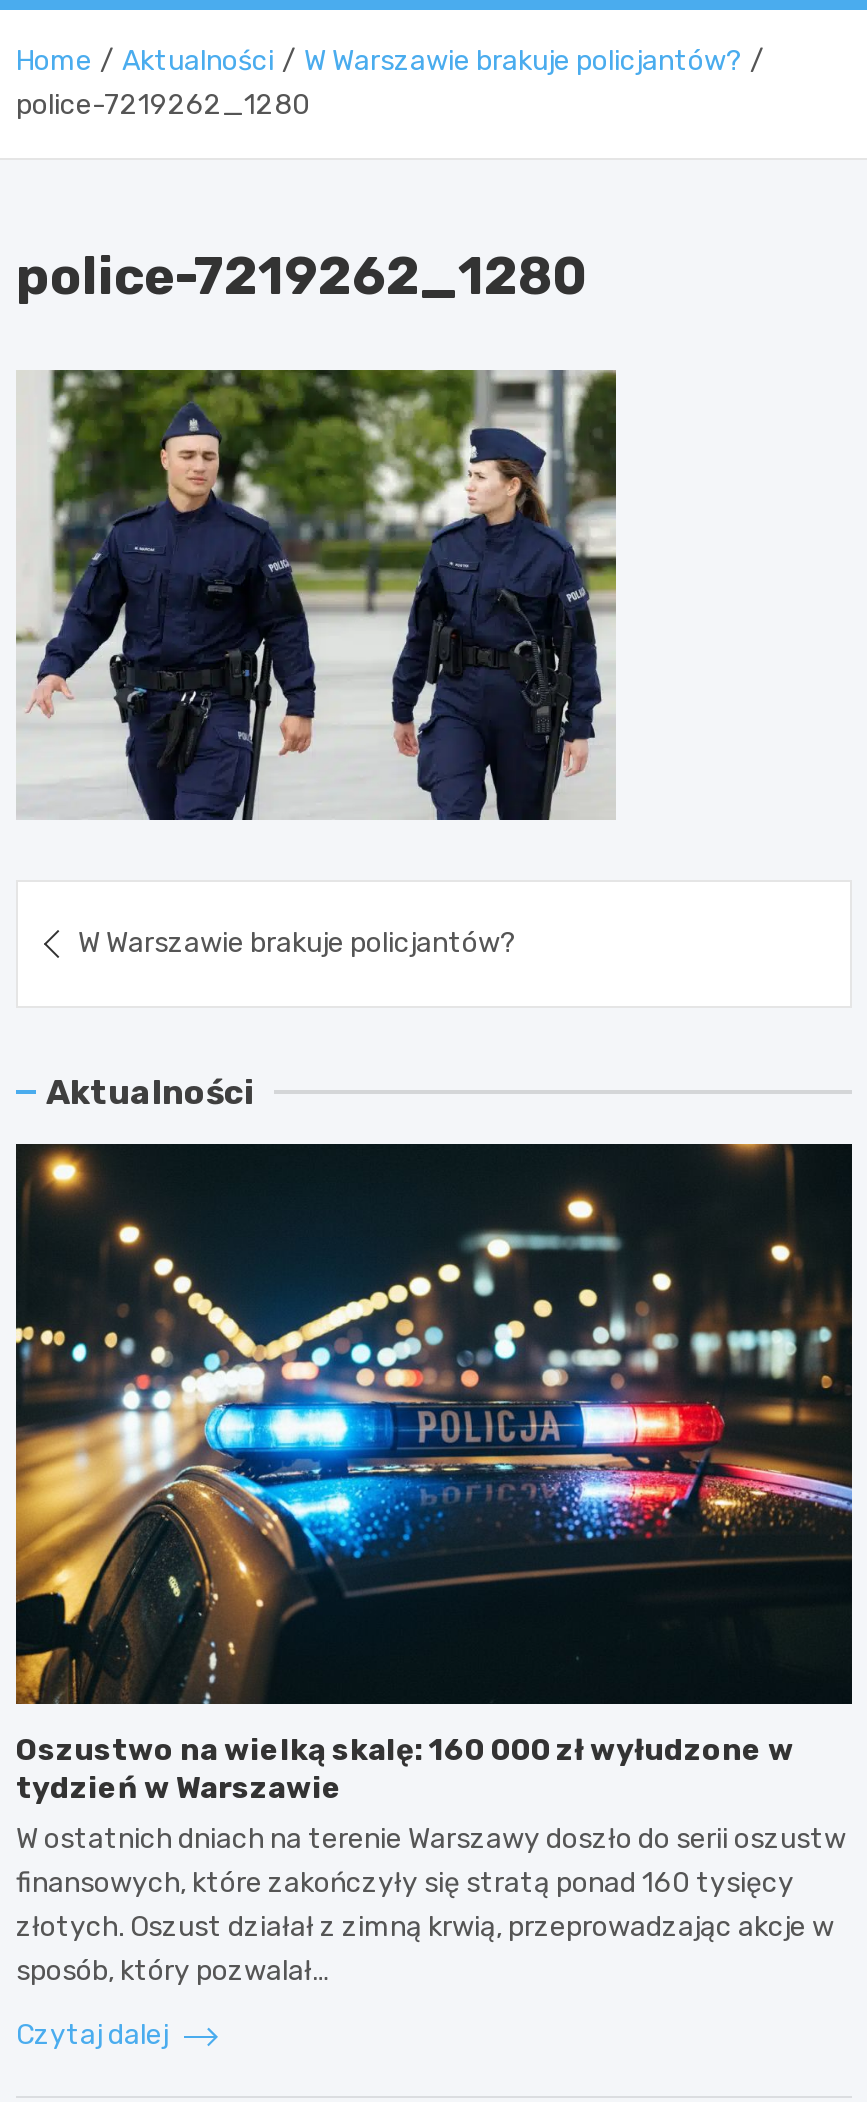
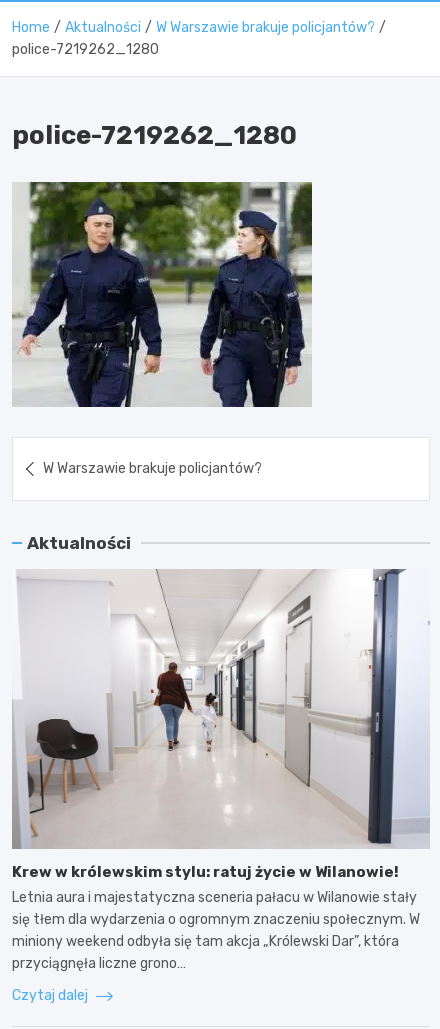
[14,1142,854,1988] [image] | Oszustwo na wielką skalę: 160 000 zł wyłudzone w | tydzień w Warszawie | W ostatnich dniach na terenie Warszawy doszło do serii oszustw | finansowych, które zakończyły się stratą ponad 160 tysięcy | złotych. Oszust działał z zimną krwią, przeprowadzając akcje w | sposób, który pozwalał… -> [12,569,430,972] [image] | Krew w królewskim stylu: ratuj życie w Wilanowie! | Letnia aura i majestatyczna sceneria pałacu w Wilanowie stały | się tłem dla wydarzenia o ogromnym znaczeniu społecznym. W | miniony weekend odbyła się tam akcja „Królewski Dar”, która | przyciągnęła liczne grono…

